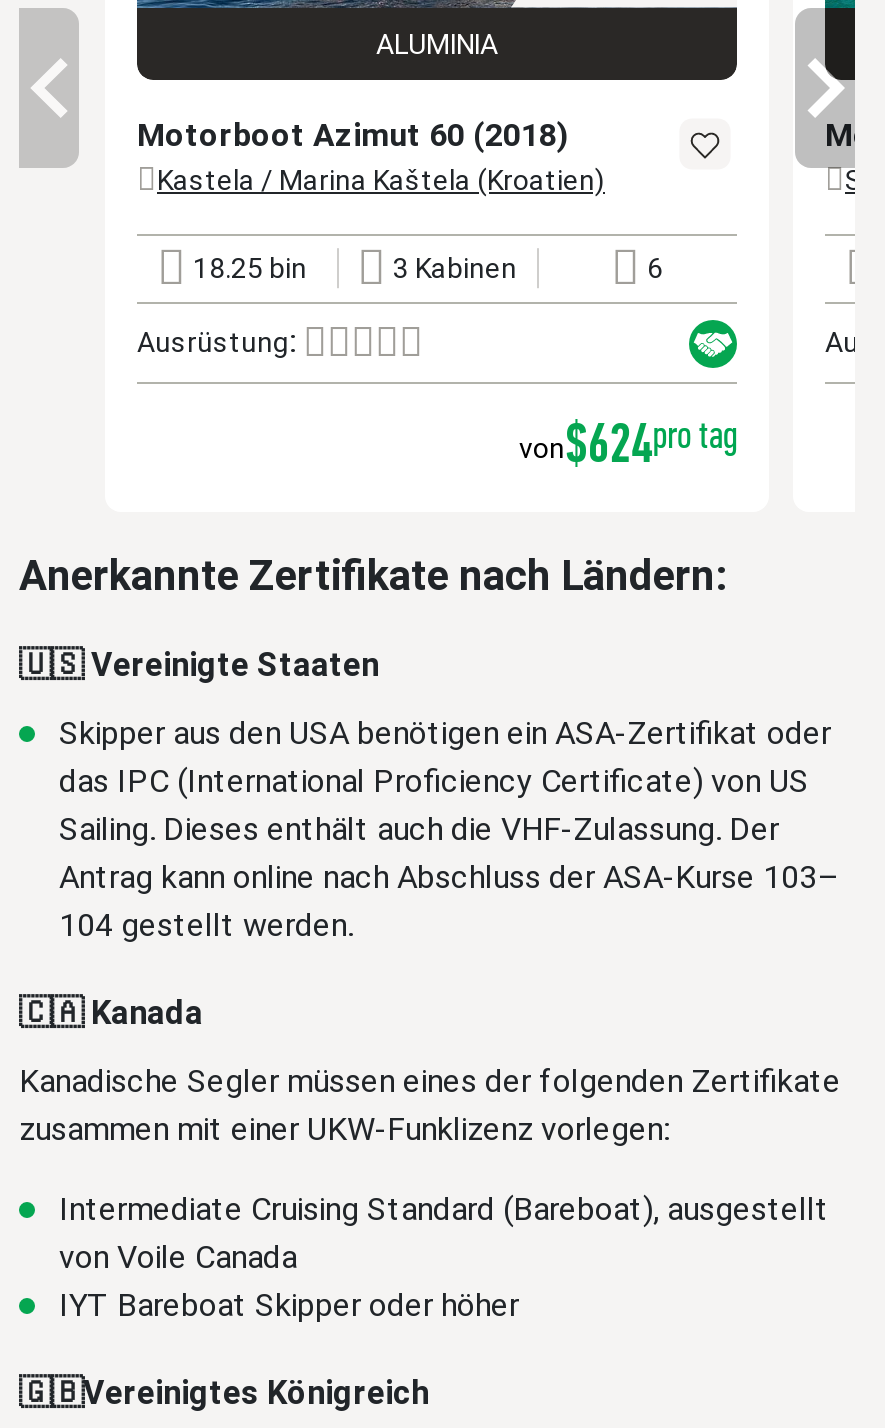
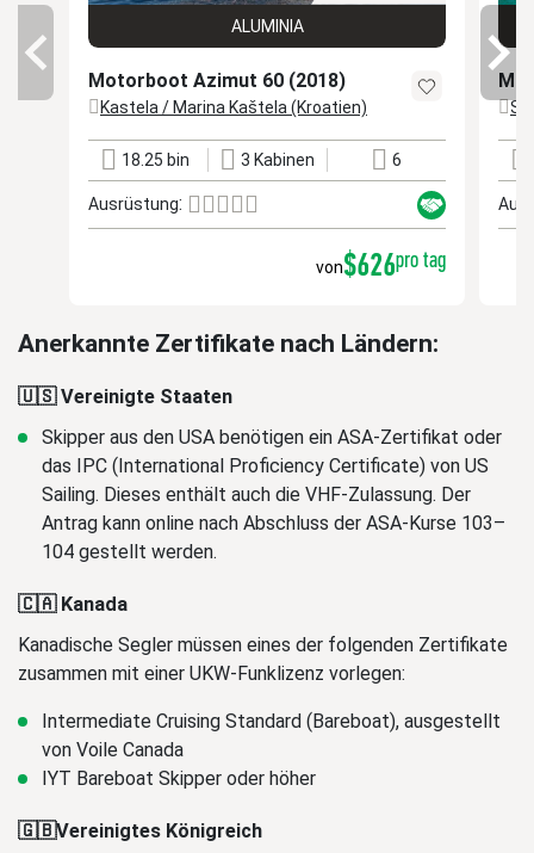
[519,410,737,476] von$624pro tag -> [316,244,446,284] von$626pro tag

